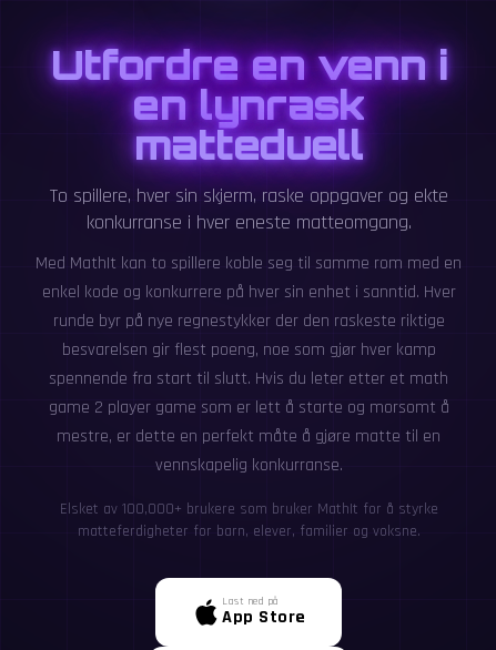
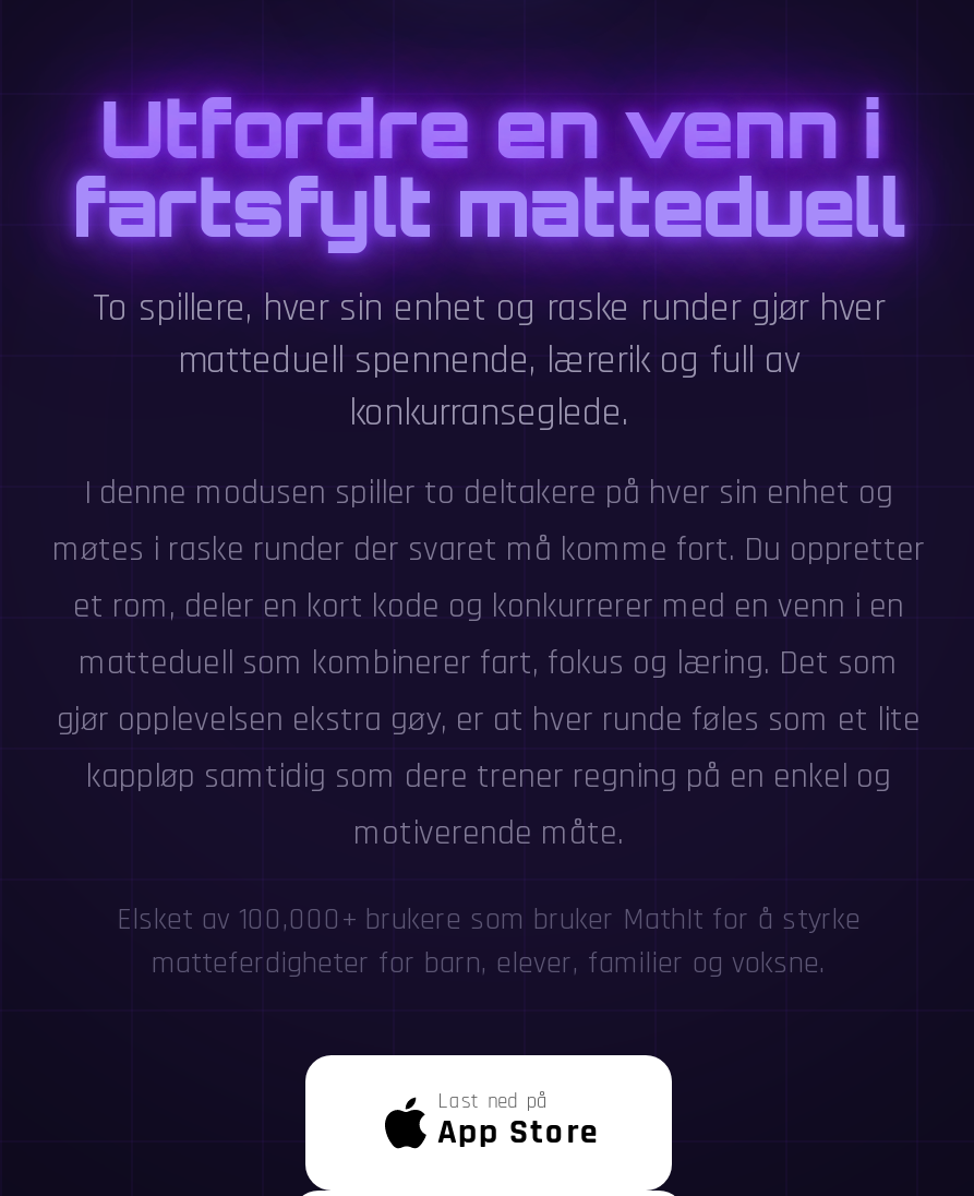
[49,80,448,235] en lynrask | matteduell | To spillere, hver sin skjerm, raske oppgaver og ekte | konkurranse i hver eneste matteomgang. -> [72,157,905,437] fartsfylt matteduell | To spillere, hver sin enhet og raske runder gjør hver | matteduell spennende, lærerik og full av | konkurranseglede.
[36,252,462,477] Med MathIt kan to spillere koble seg til samme rom med en | enkel kode og konkurrere på hver sin enhet i sanntid. Hver | runde byr på nye regnestykker der den raskeste riktige | besvarelsen gir flest poeng, noe som gjør hver kamp | spennende fra start til slutt. Hvis du leter etter et math | game 2 player game som er lett å starte og morsomt å | mestre, er dette en perfekt måte å gjøre matte til en | vennskapelig konkurranse. -> [52,469,925,856] I denne modusen spiller to deltakere på hver sin enhet og | møtes i raske runder der svaret må komme fort. Du oppretter | et rom, deler en kort kode og konkurrerer med en venn i en | matteduell som kombinerer fart, fokus og læring. Det som | gjør opplevelsen ekstra gøy, er at hver runde føles som et lite | kappløp samtidig som dere trener regning på en enkel og | motiverende måte.

